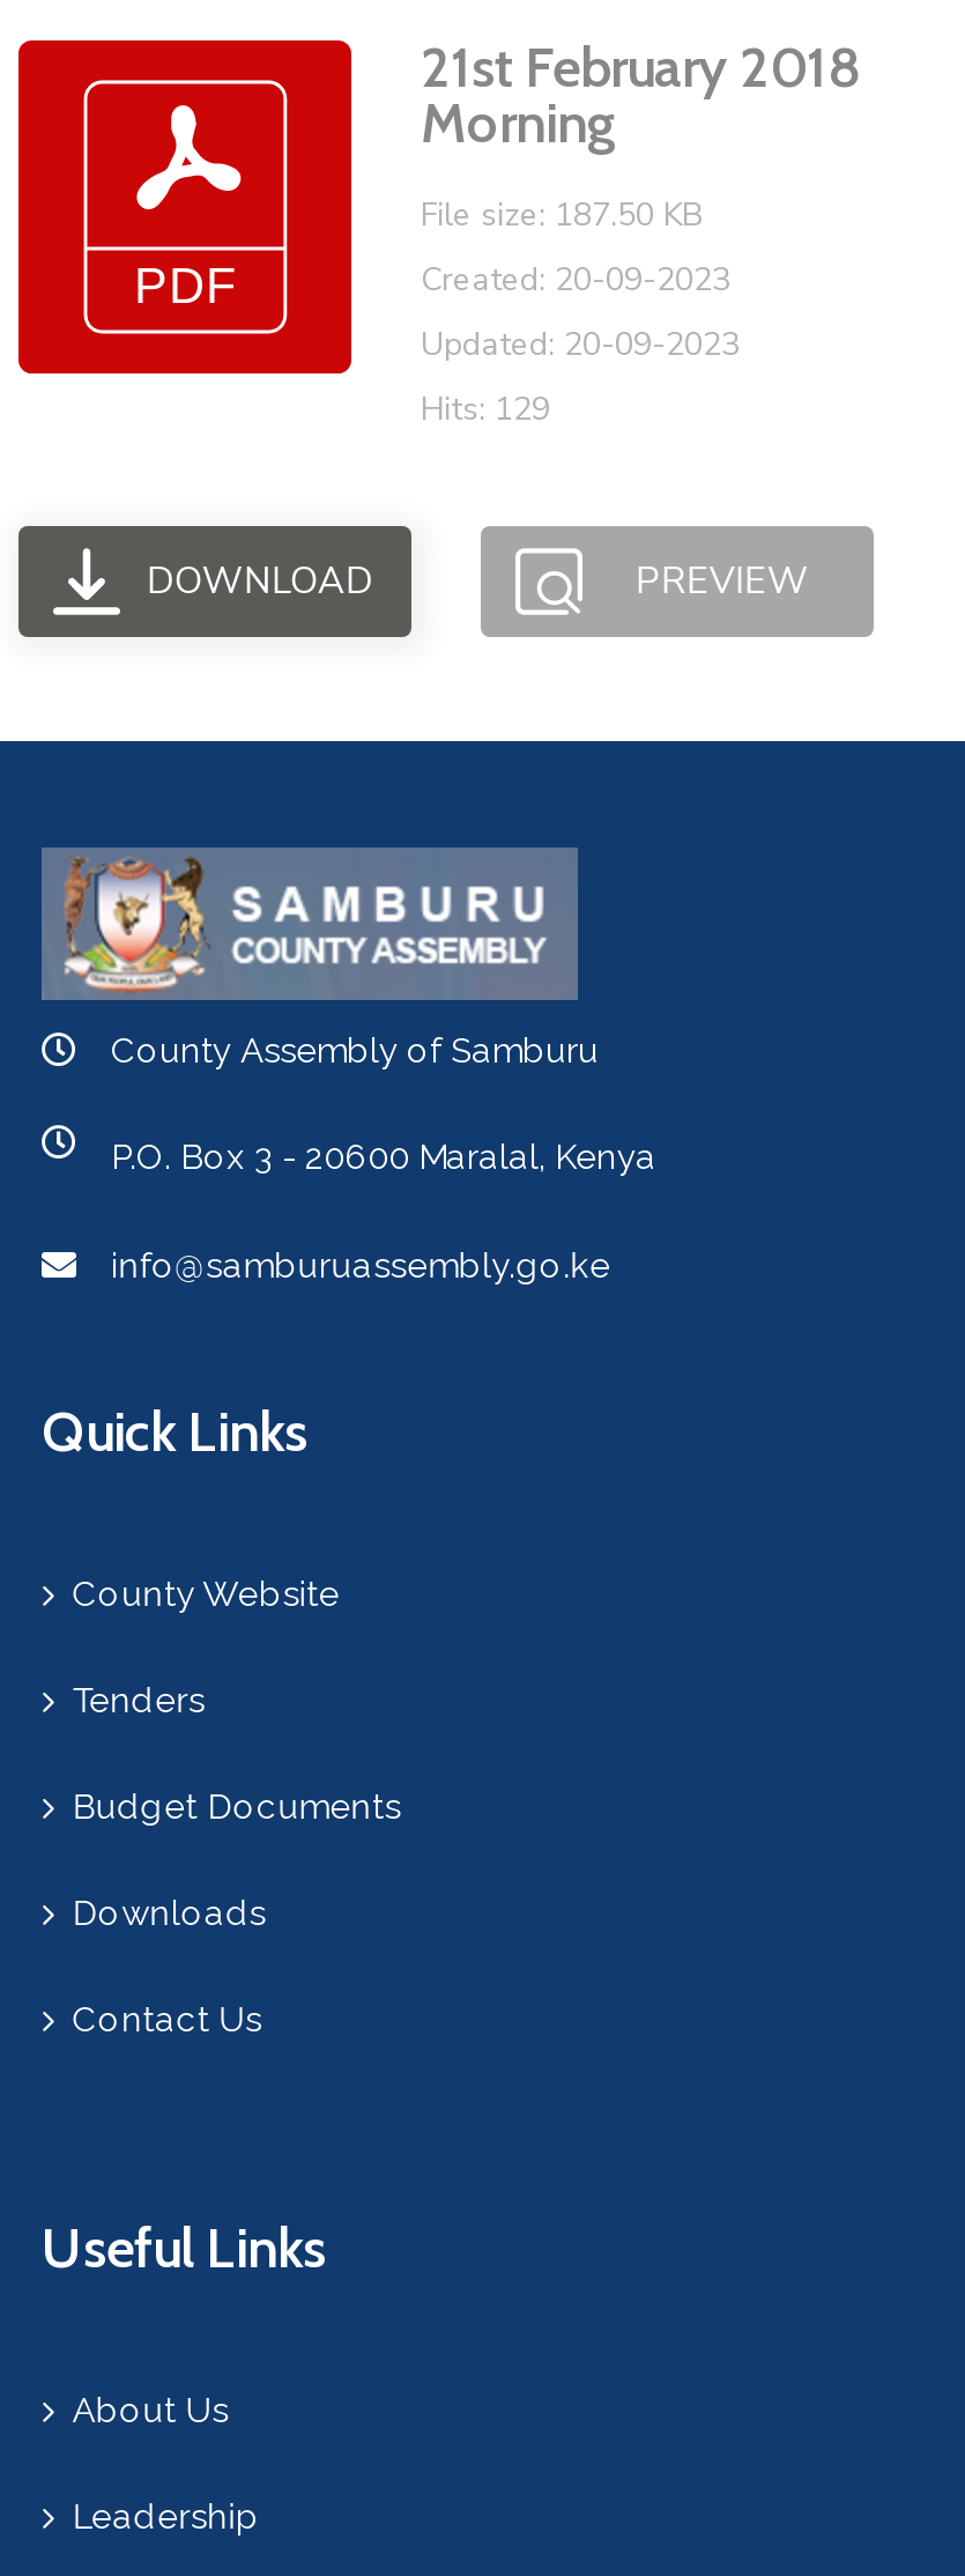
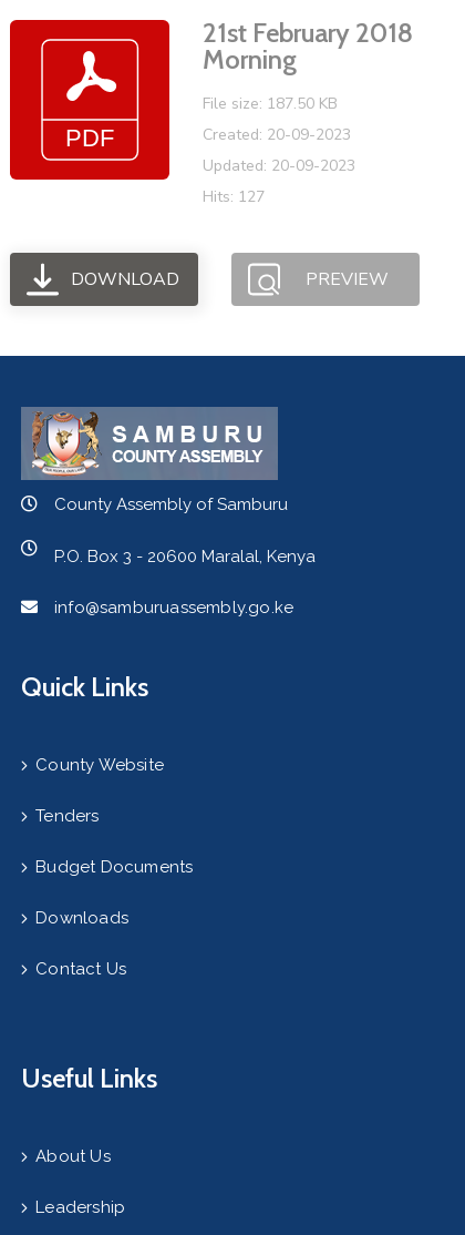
[421,387,550,431] Hits: 129 -> [203,186,265,207] Hits: 127

